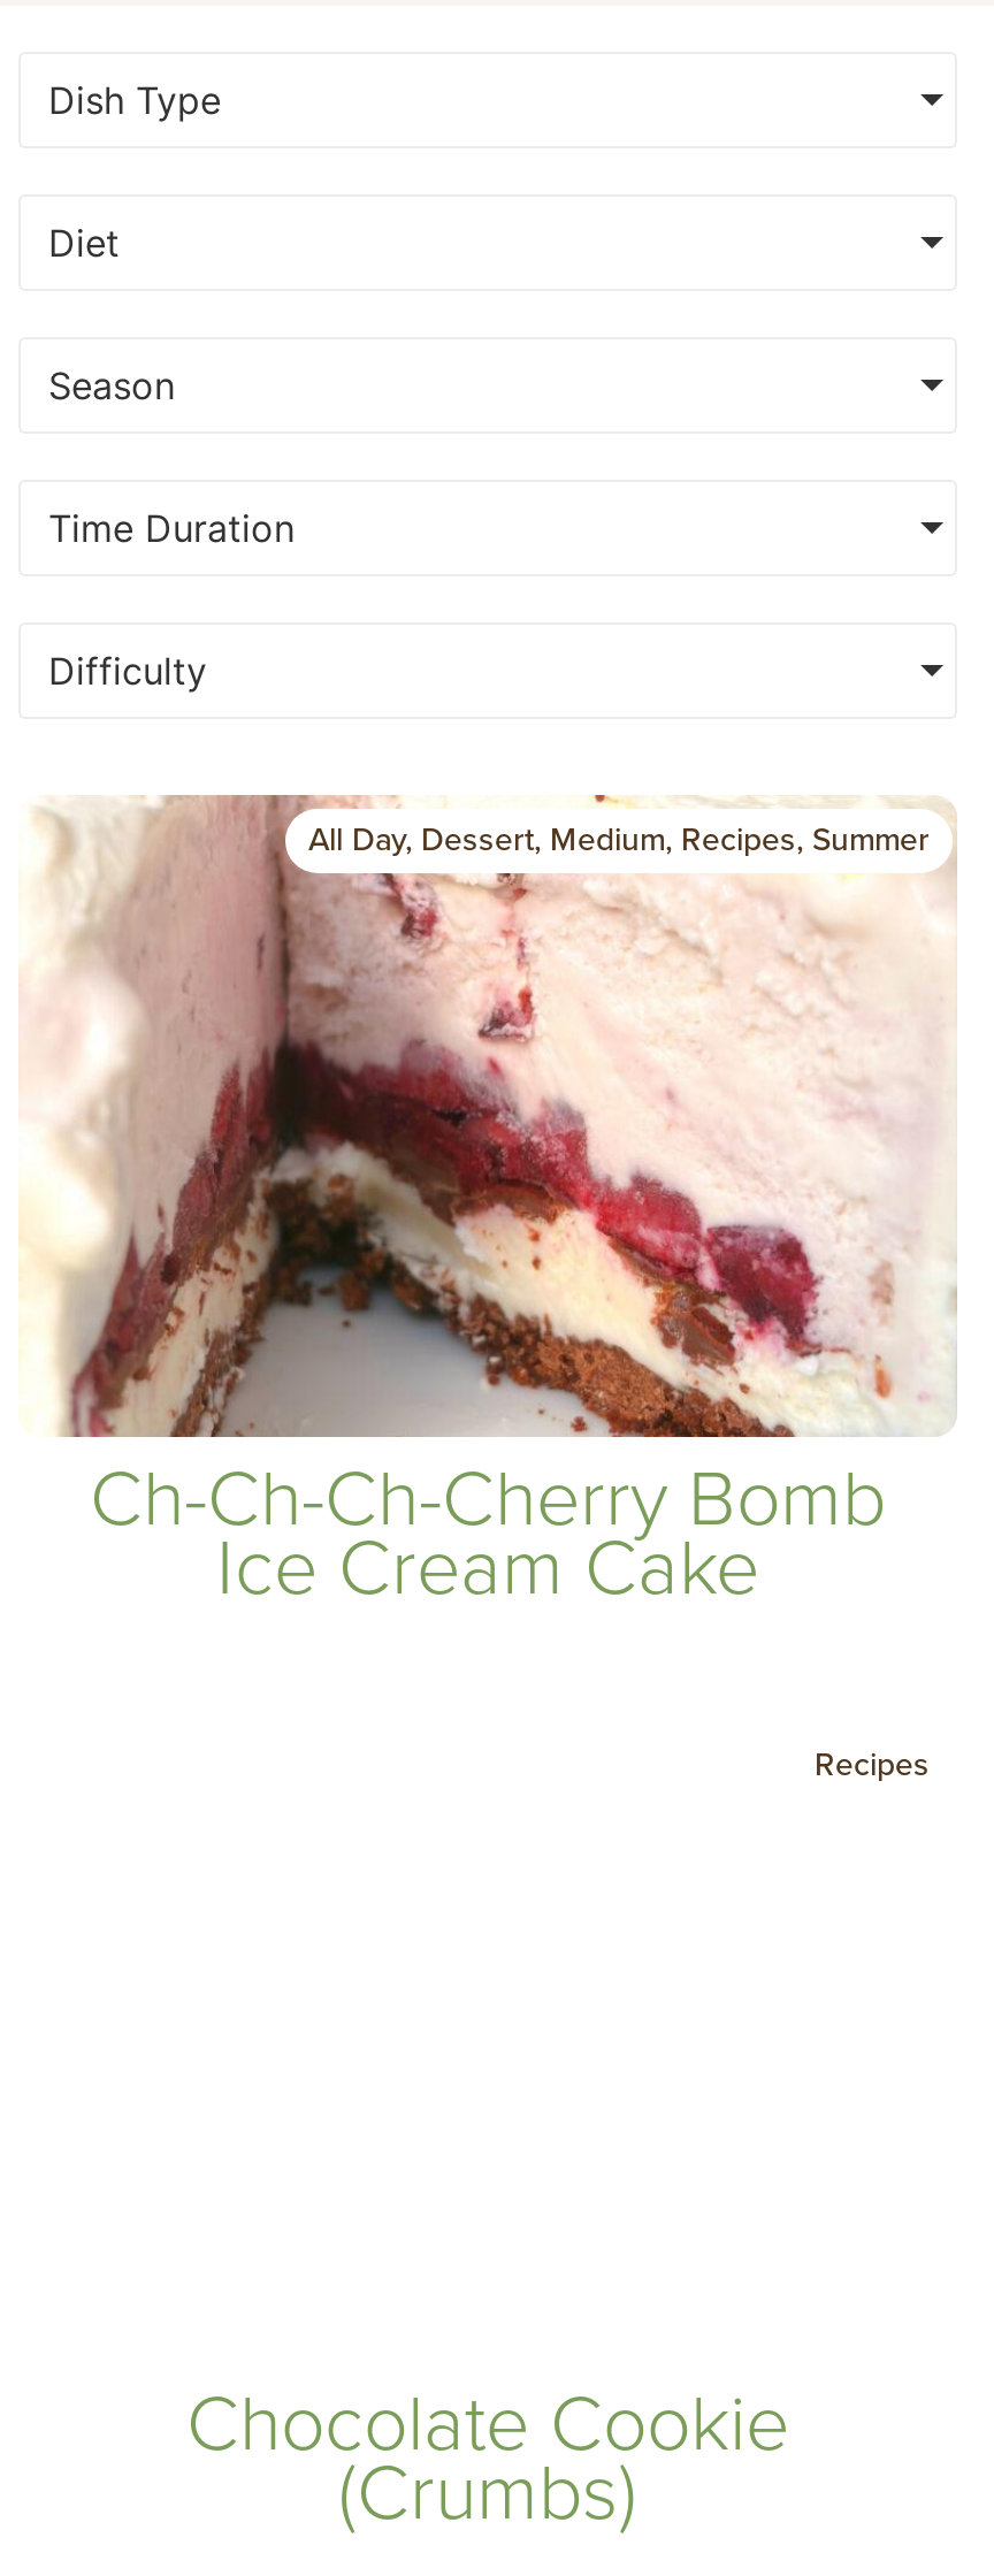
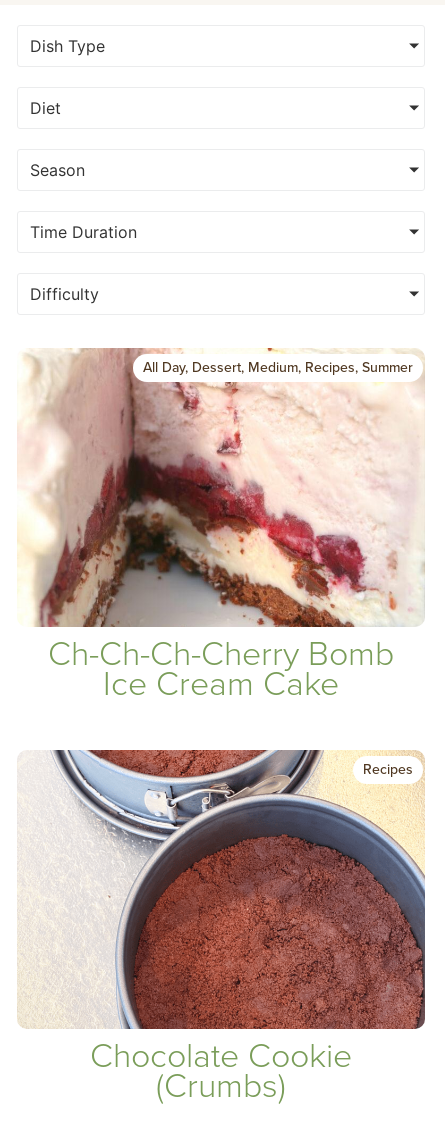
none -> [17,749,426,1030] [image]

